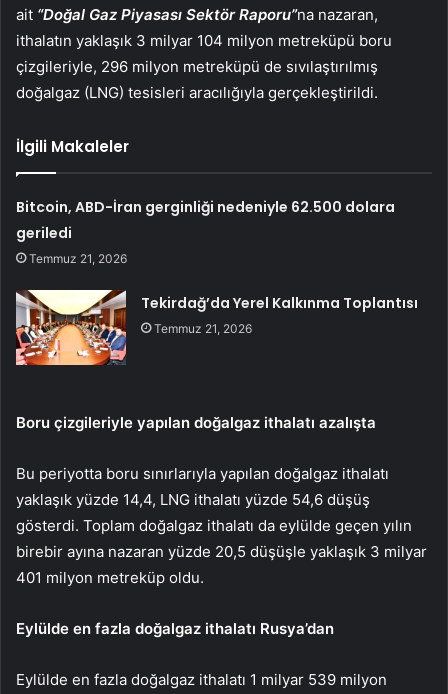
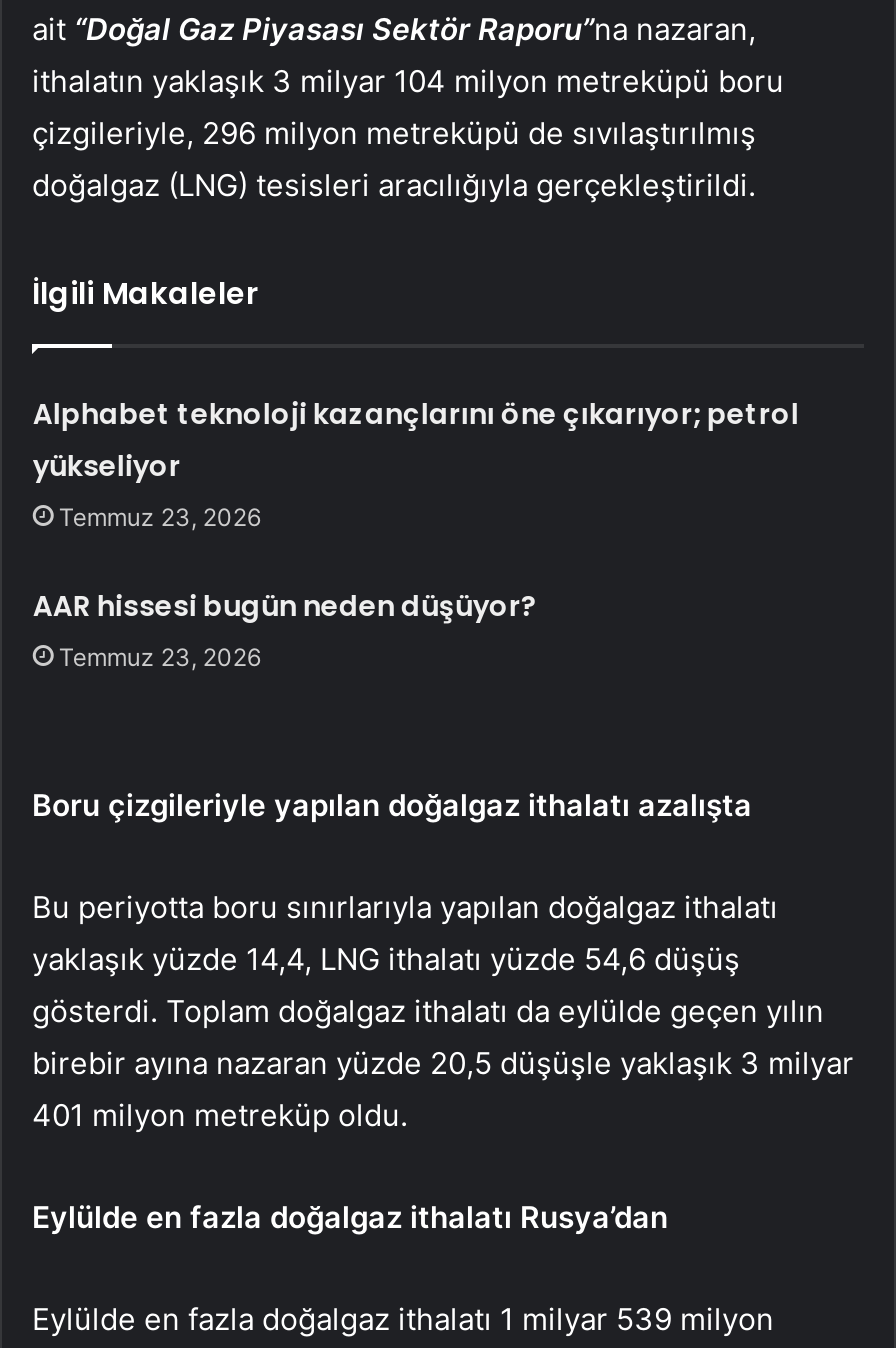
[16,197,395,266] Bitcoin, ABD-İran gerginliği nedeniyle 62.500 dolara | geriledi | Temmuz 21, 2026 -> [33,393,799,531] Alphabet teknoloji kazançlarını öne çıkarıyor; petrol | yükseliyor | Temmuz 23, 2026
[141,293,418,336] Tekirdağ’da Yerel Kalkınma Toplantısı | Temmuz 21, 2026 -> [33,585,537,671] AAR hissesi bugün neden düşüyor? | Temmuz 23, 2026

